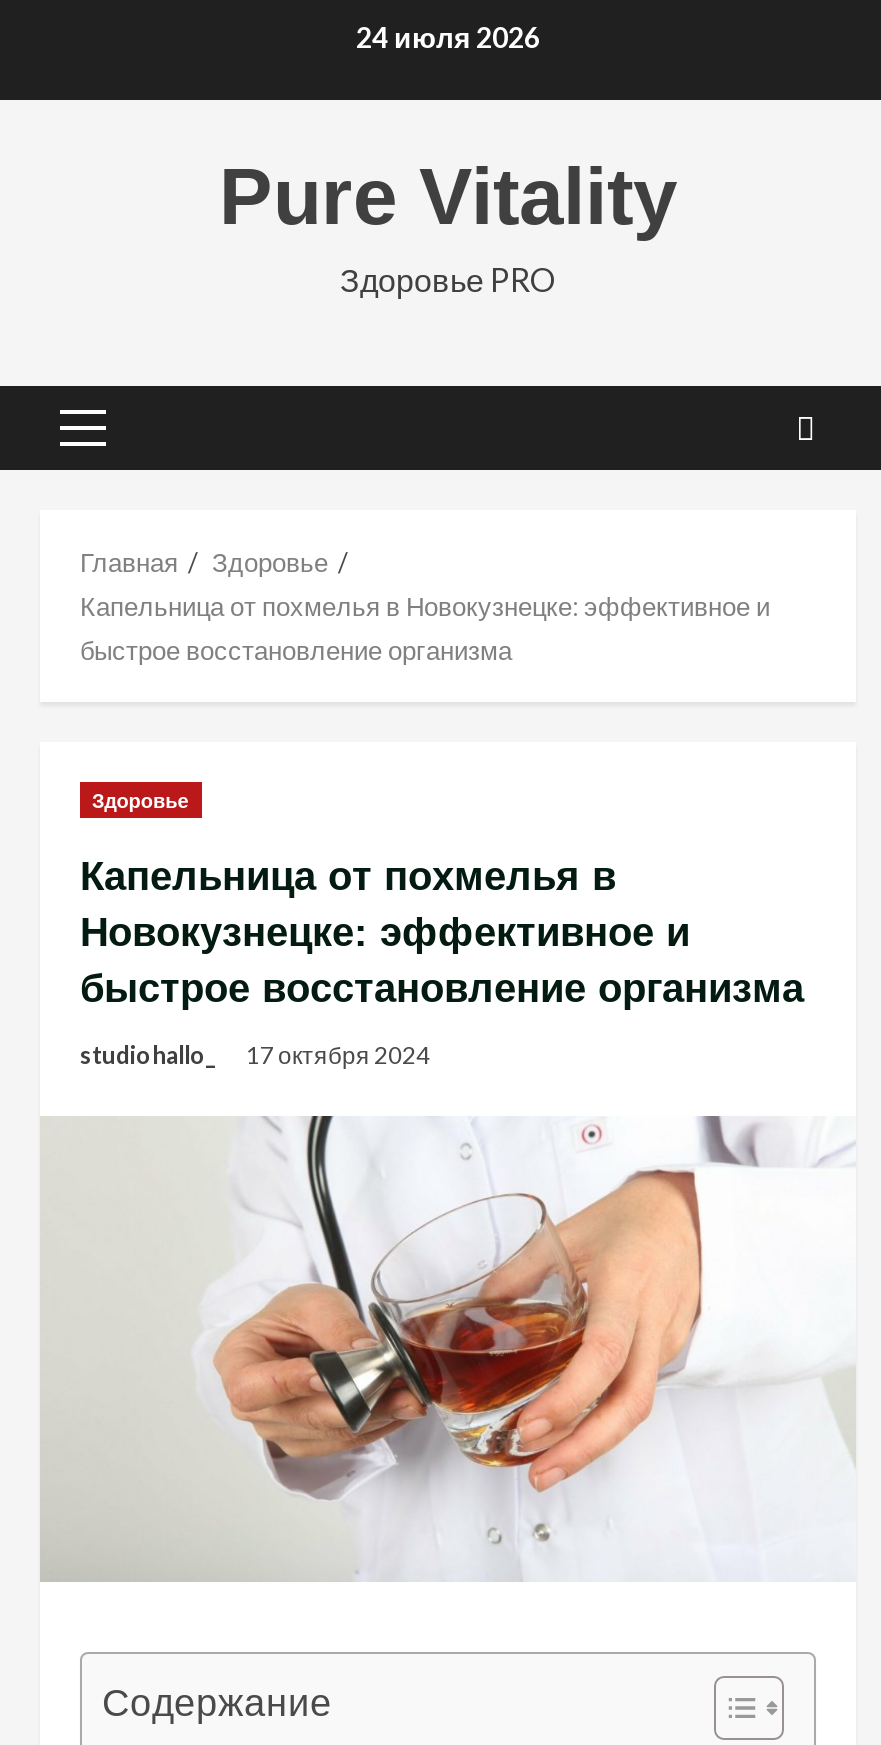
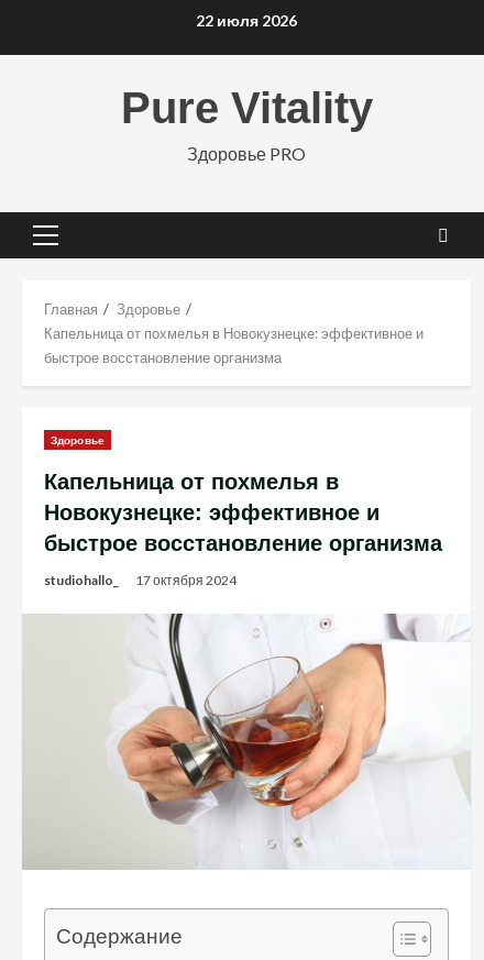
[356,19,540,53] 24 июля 2026 -> [196,10,297,29] 22 июля 2026

